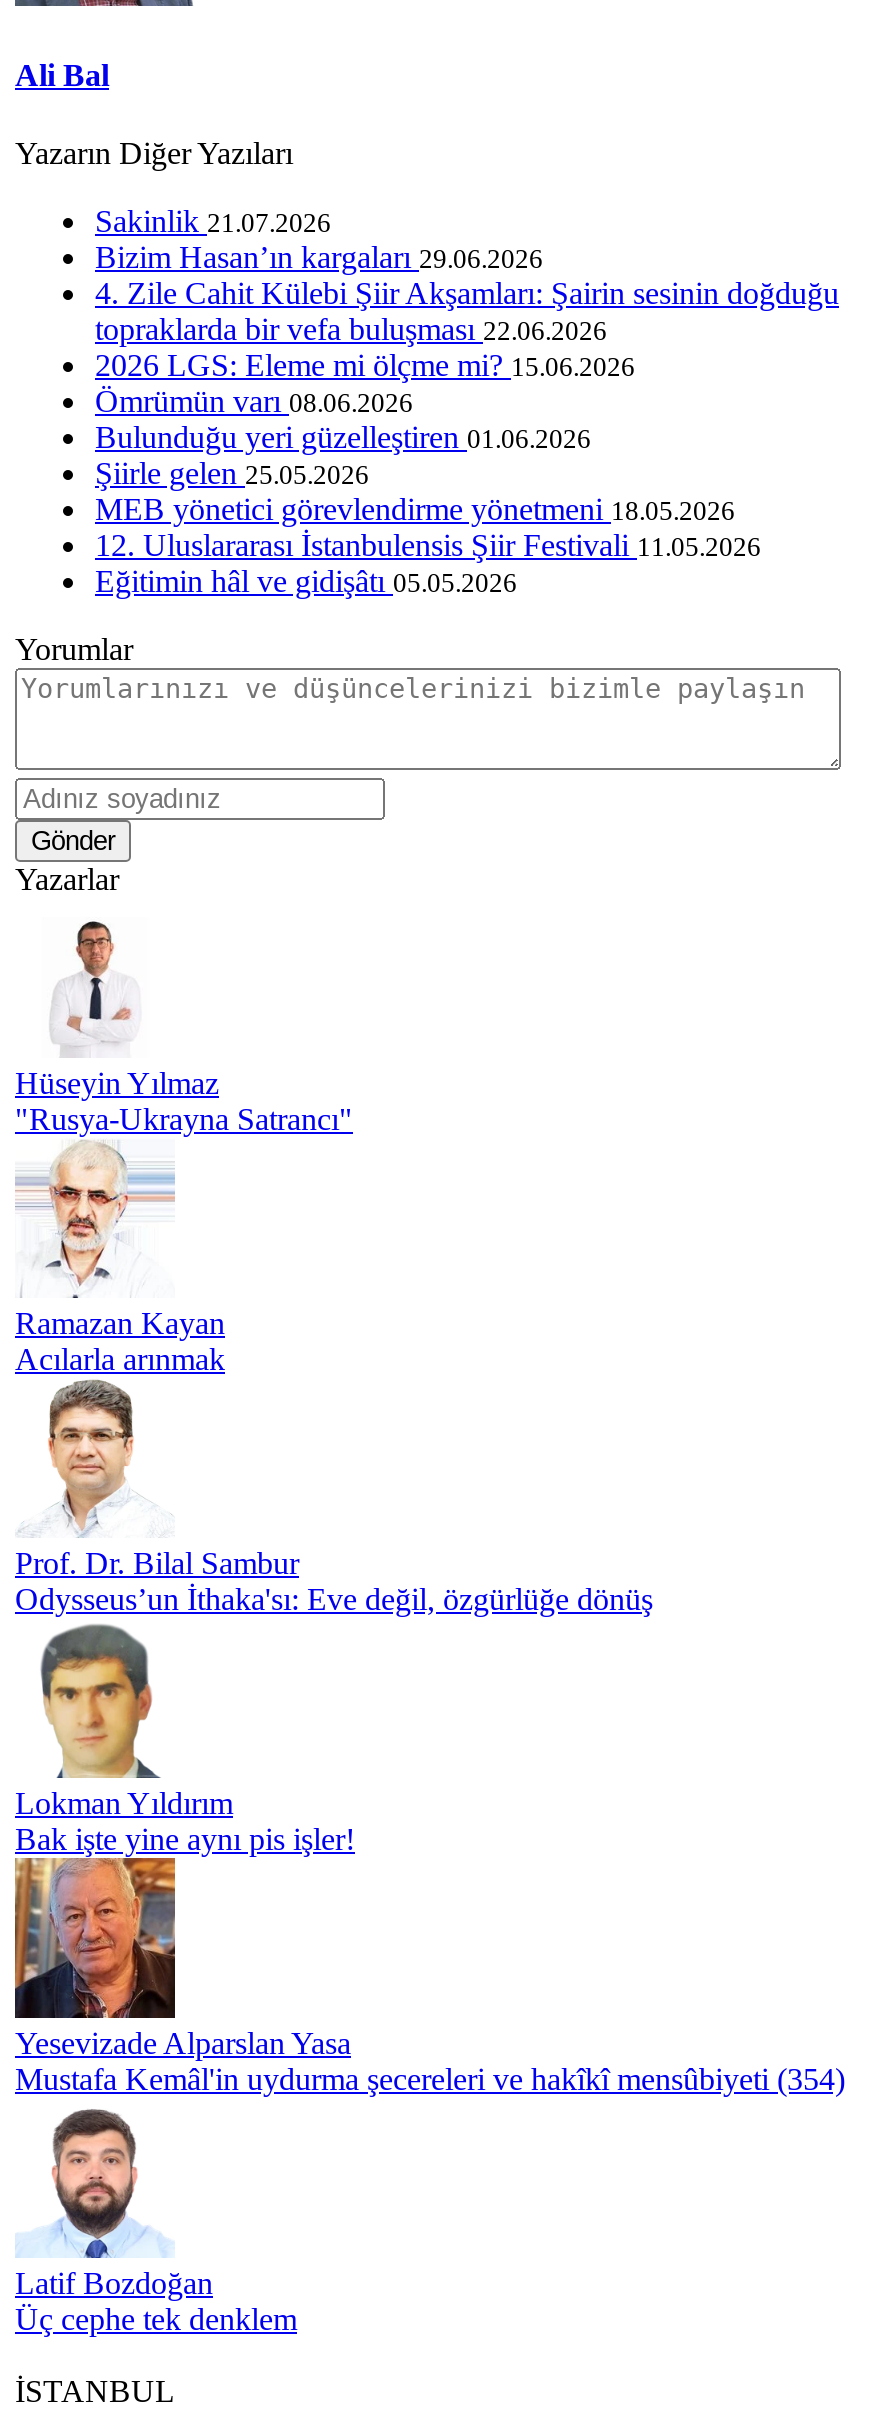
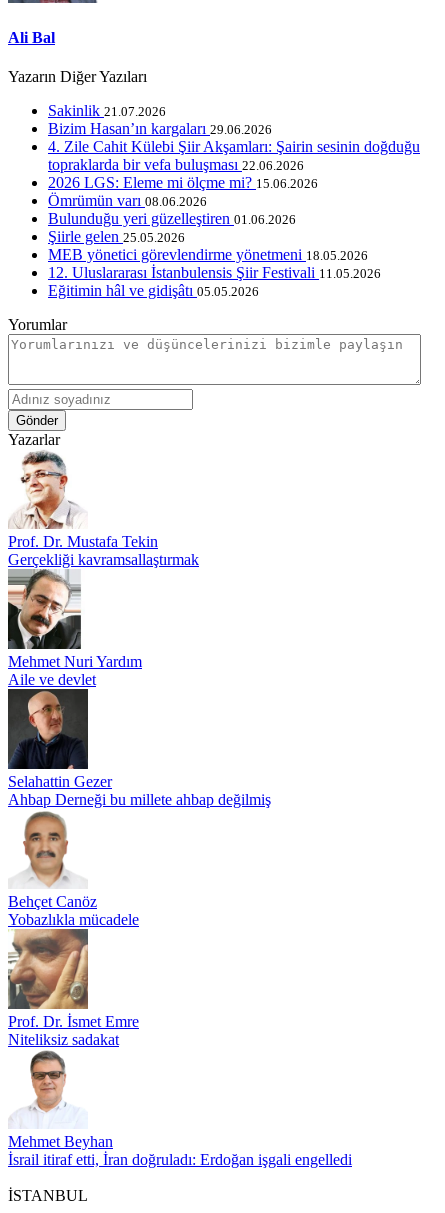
[15,902,353,1136] [image] | Hüseyin Yılmaz | "Rusya-Ukrayna Satrancı" -> [8,450,199,568] [image] | Prof. Dr. Mustafa Tekin | Gerçekliği kavramsallaştırmak
[15,1150,225,1376] [image] | Ramazan Kayan | Acılarla arınmak -> [7,575,142,688] [image] | Mehmet Nuri Yardım | Aile ve devlet
[15,1390,653,1616] [image] | Prof. Dr. Bilal Sambur | Odysseus’un İthaka'sı: Eve değil, özgürlüğe dönüş -> [7,695,271,808] [image] | Selahattin Gezer | Ahbap Derneği bu millete ahbap değilmiş
[15,1630,355,1856] [image] | Lokman Yıldırım | Bak işte yine aynı pis işler! -> [8,815,139,928] [image] | Behçet Canöz | Yobazlıkla mücadele
[13,1870,845,2096] [image] | Yesevizade Alparslan Yasa | Mustafa Kemâl'in uydurma şecereleri ve hakîkî mensûbiyeti (354) -> [8,935,139,1048] [image] | Prof. Dr. İsmet Emre | Niteliksiz sadakat
[15,2110,297,2336] [image] | Latif Bozdoğan | Üç cephe tek denklem -> [8,1055,352,1168] [image] | Mehmet Beyhan | İsrail itiraf etti, İran doğruladı: Erdoğan işgali engelledi

